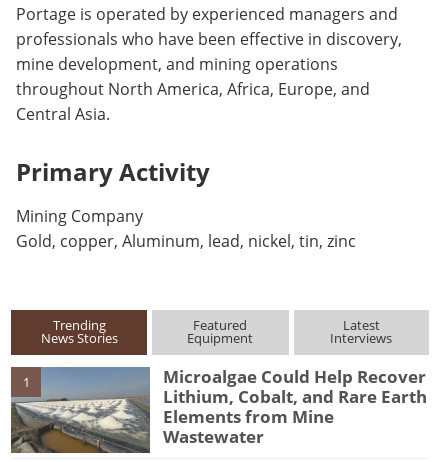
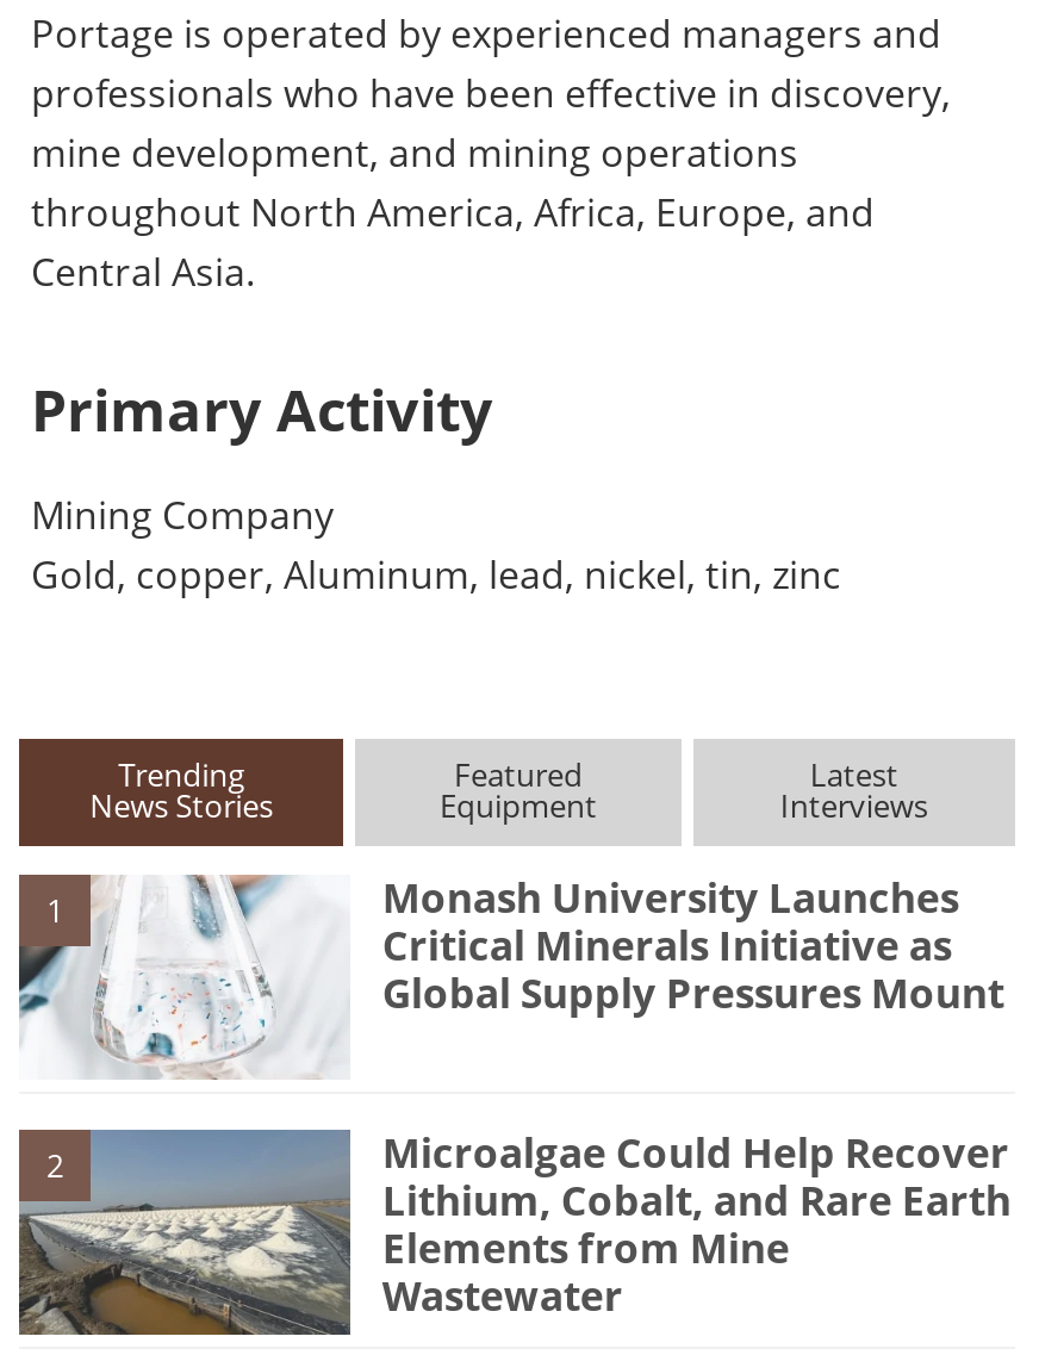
none -> [17,870,1004,1187] [image] | Monash University Launches | Critical Minerals Initiative as | Global Supply Pressures Mount | 2

